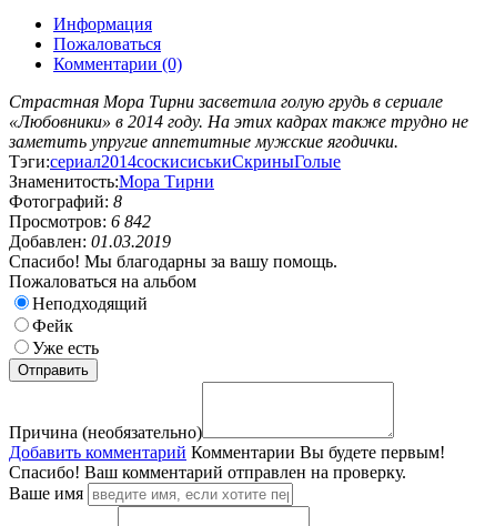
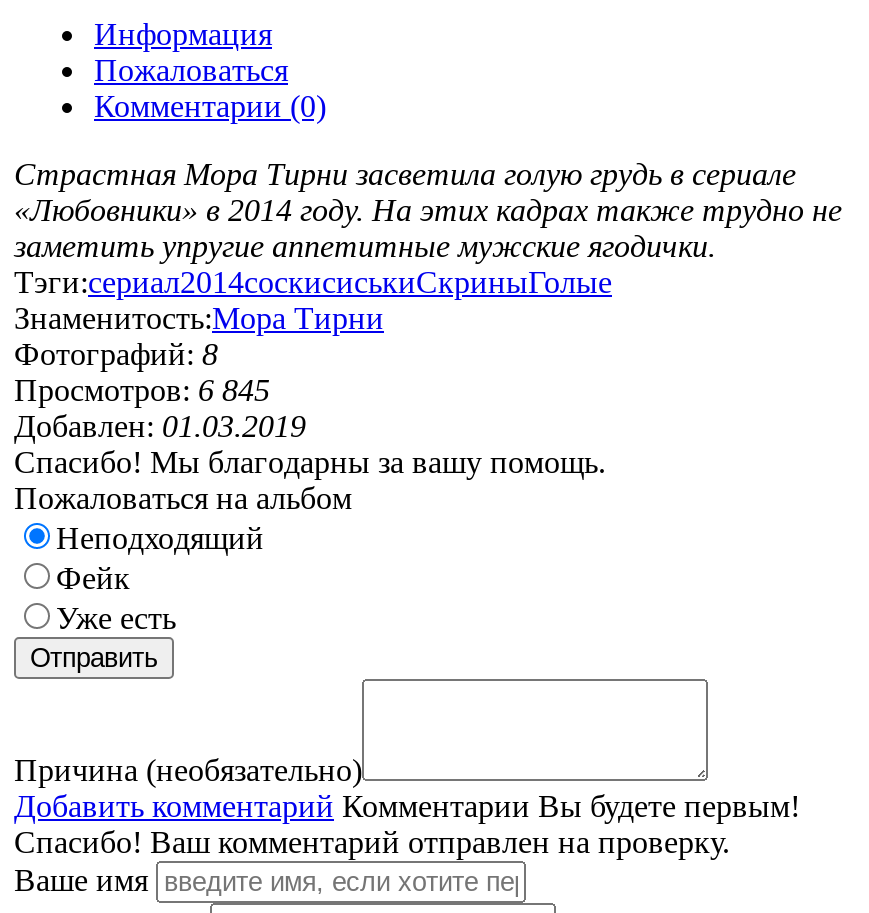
[9,212,151,231] Просмотров: 6 842 -> [14,373,270,407] Просмотров: 6 845

